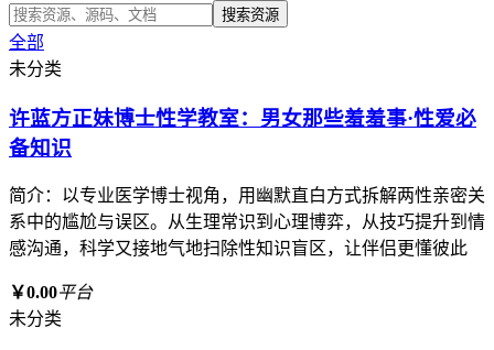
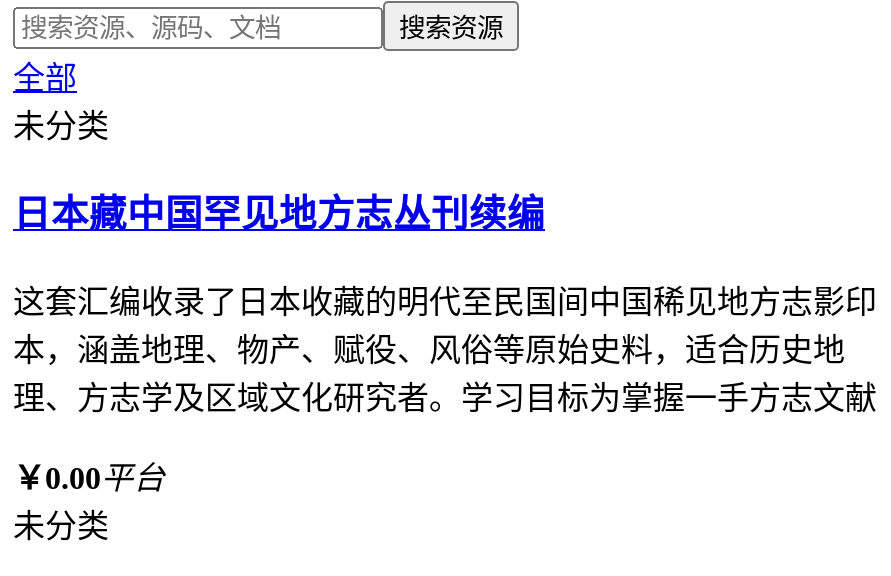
[9,106,476,159] 许蓝方正妹博士性学教室：男女那些羞羞事·性爱必 | 备知识 -> [13,193,545,235] 日本藏中国罕见地方志丛刊续编
[9,186,485,258] 简介：以专业医学博士视角，用幽默直白方式拆解两性亲密关 | 系中的尴尬与误区。从生理常识到心理博弈，从技巧提升到情 | 感沟通，科学又接地气地扫除性知识盲区，让伴侣更懂彼此 -> [13,285,877,415] 这套汇编收录了日本收藏的明代至民国间中国稀见地方志影印 | 本，涵盖地理、物产、赋役、风俗等原始史料，适合历史地 | 理、方志学及区域文化研究者。学习目标为掌握一手方志文献

